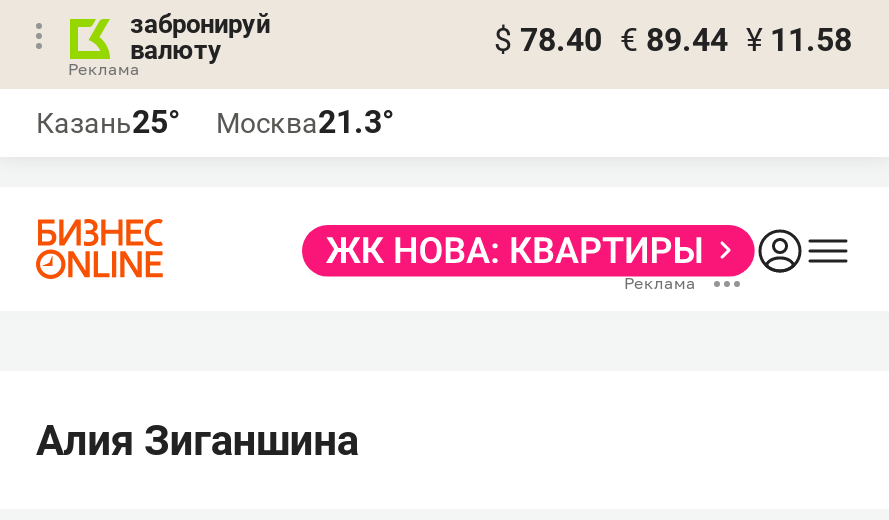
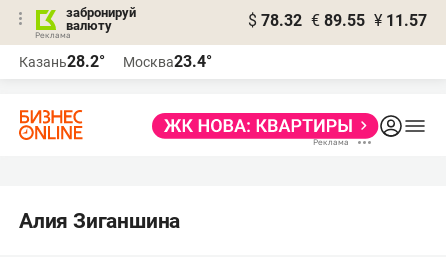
[494,21,852,59] $ 78.40 € 89.44 ¥ 11.58 -> [248,11,427,30] $ 78.32 € 89.55 ¥ 11.57
[36,103,180,141] Казань25° -> [19,52,105,71] Казань28.2°
[216,103,394,141] Москва21.3° -> [123,52,212,71] Москва23.4°

